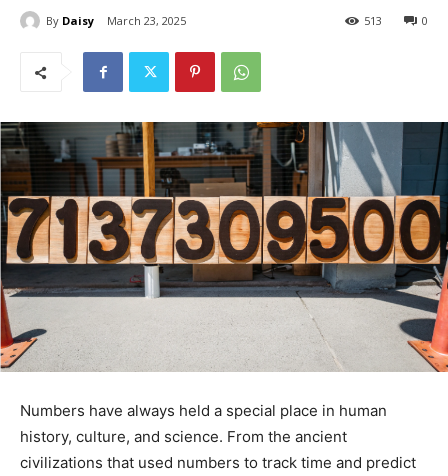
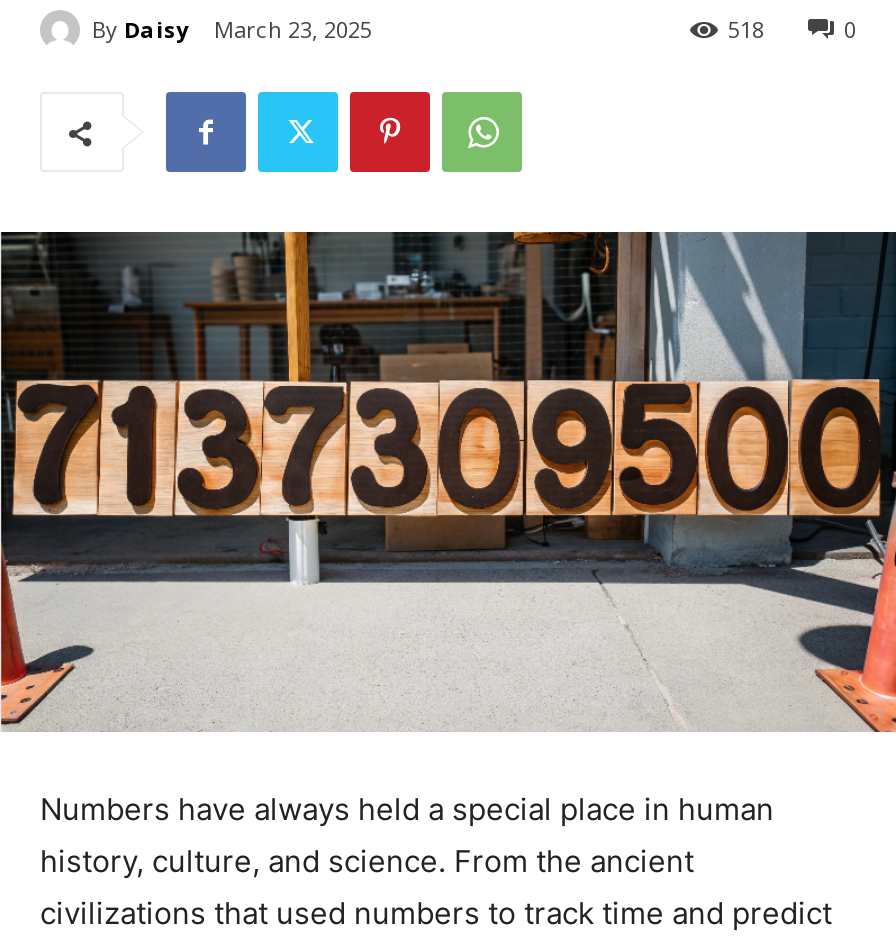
[364,13,382,28] 513 -> [728,14,764,44] 518

